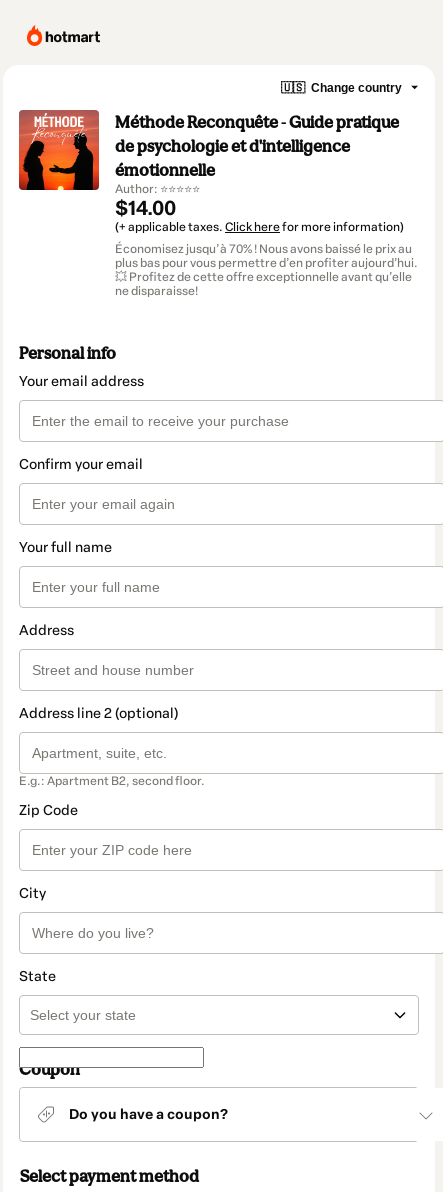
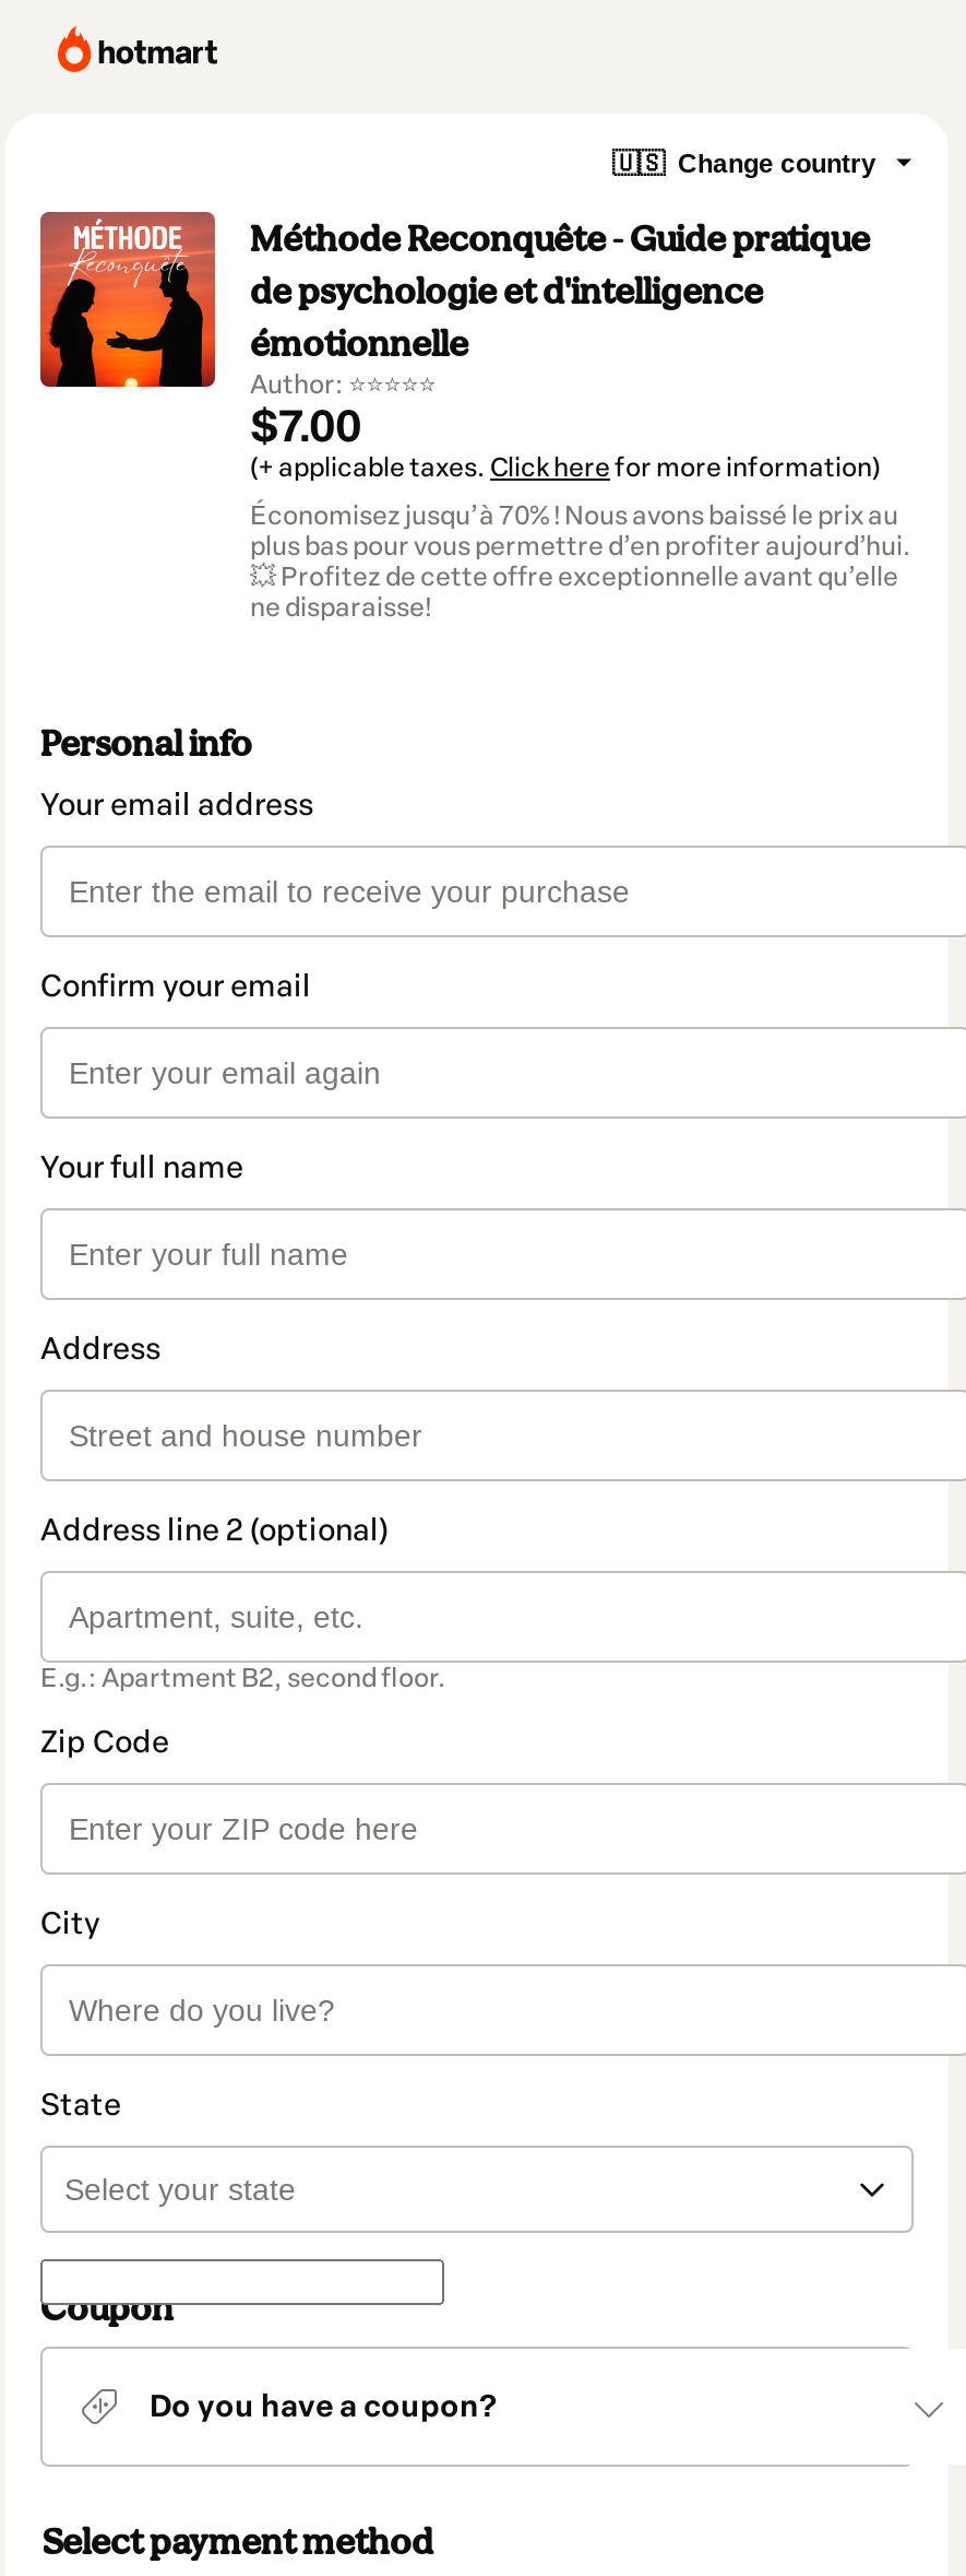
[115,196,176,220] $14.00 -> [250,400,361,452] $7.00

